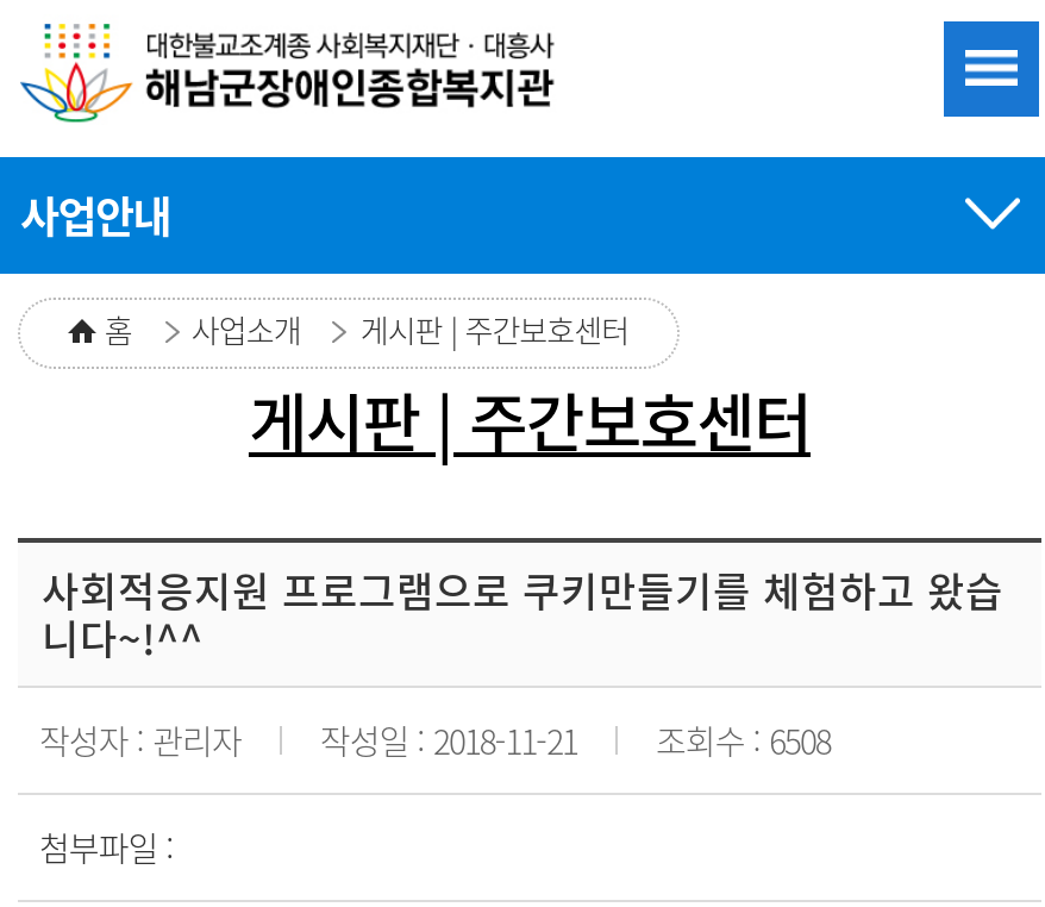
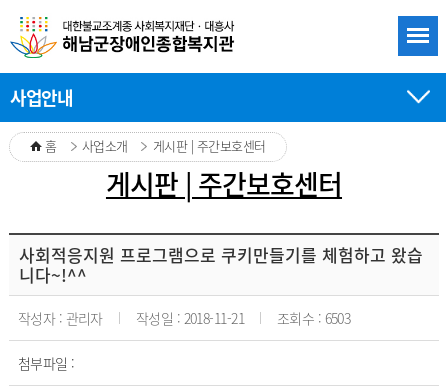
[39,717,831,764] 작성자 : 관리자 작성일 : 2018-11-21 조회수 : 6508 -> [18,308,350,328] 작성자 : 관리자 작성일 : 2018-11-21 조회수 : 6503

